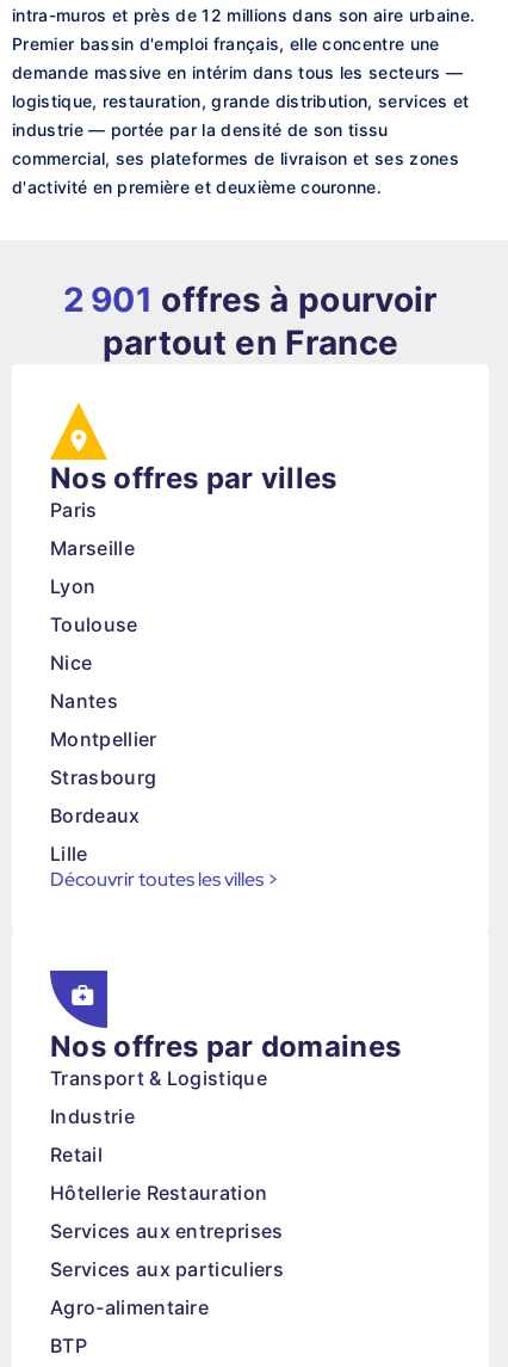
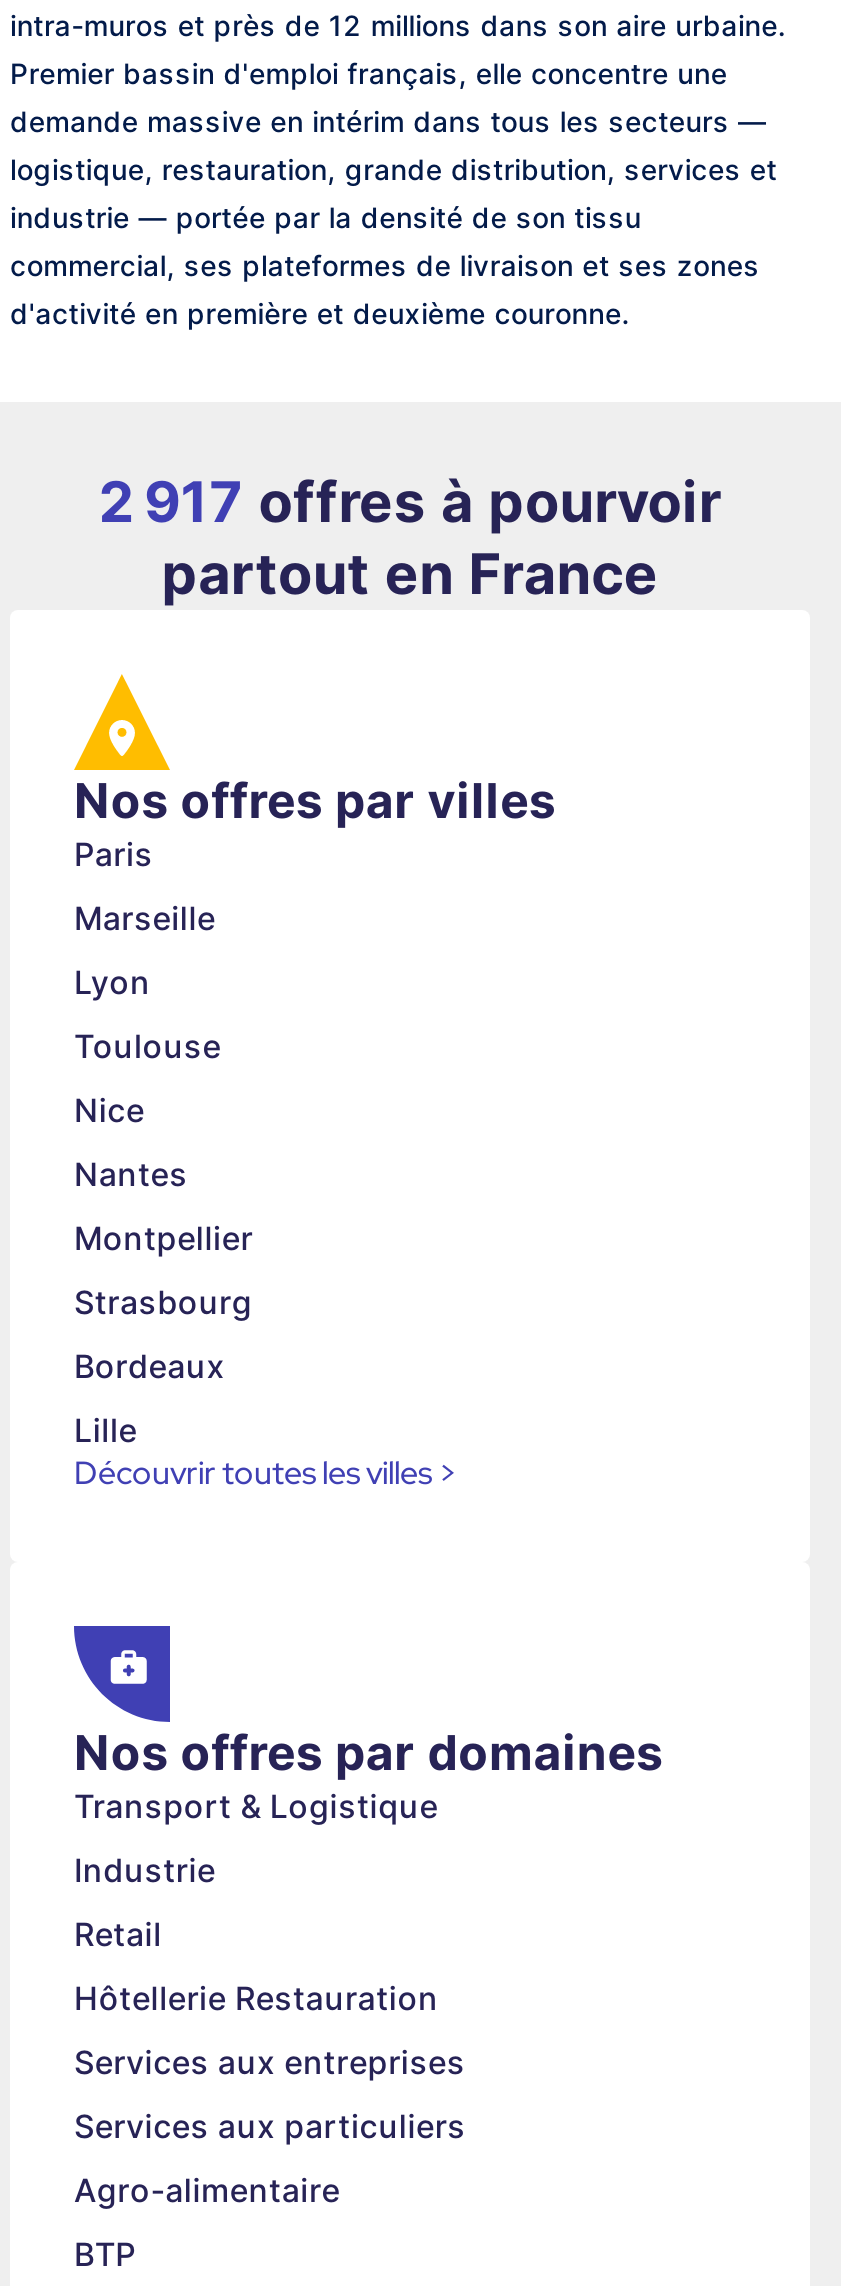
[64,279,437,320] 2 901 offres à pourvoir -> [99,468,721,536] 2 917 offres à pourvoir

